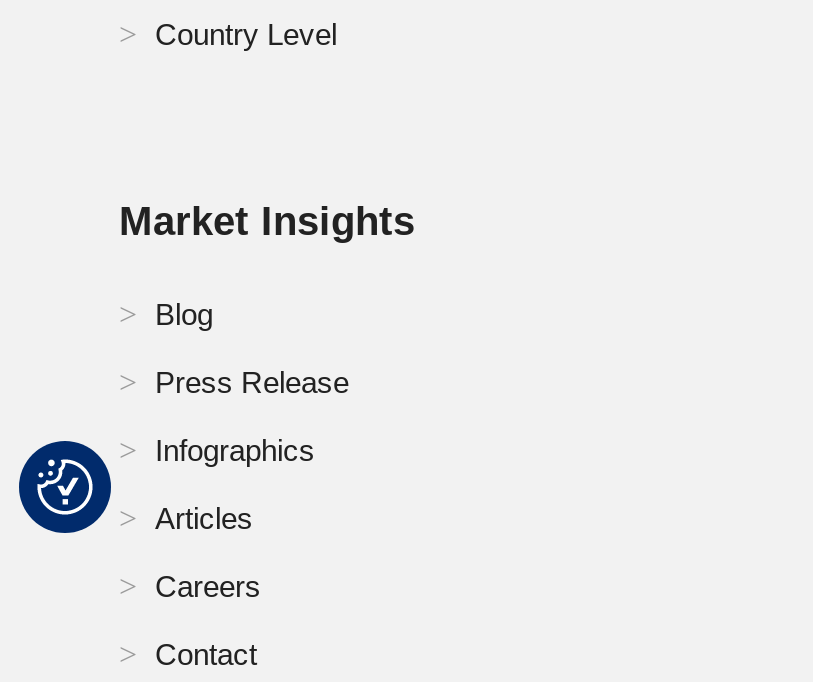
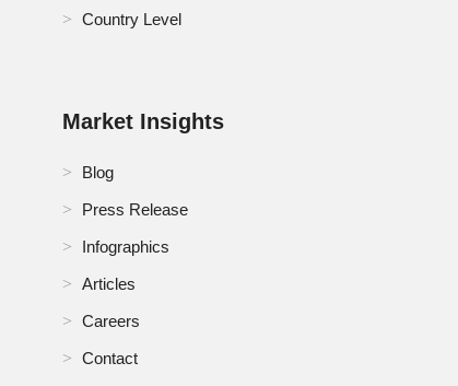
[17,439,113,535] [image] -> none

